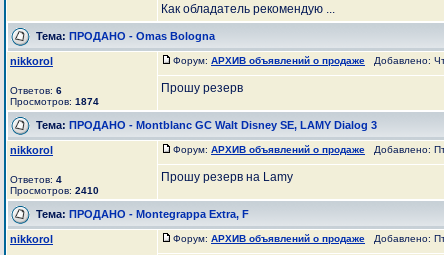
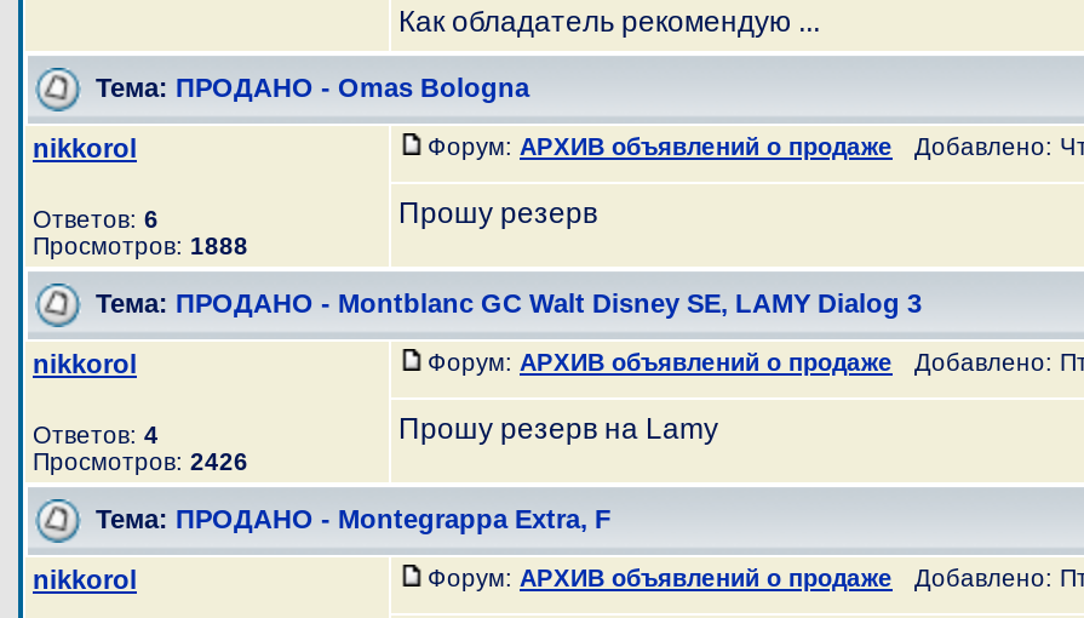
[10,96,99,107] Просмотров: 1874 -> [33,233,248,259] Просмотров: 1888
[10,185,99,196] Просмотров: 2410 -> [33,448,248,475] Просмотров: 2426

